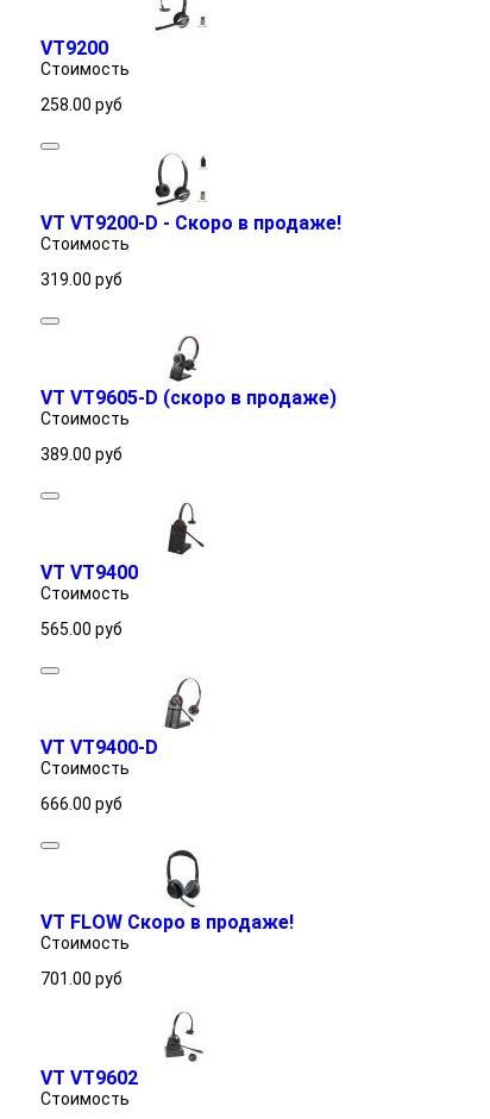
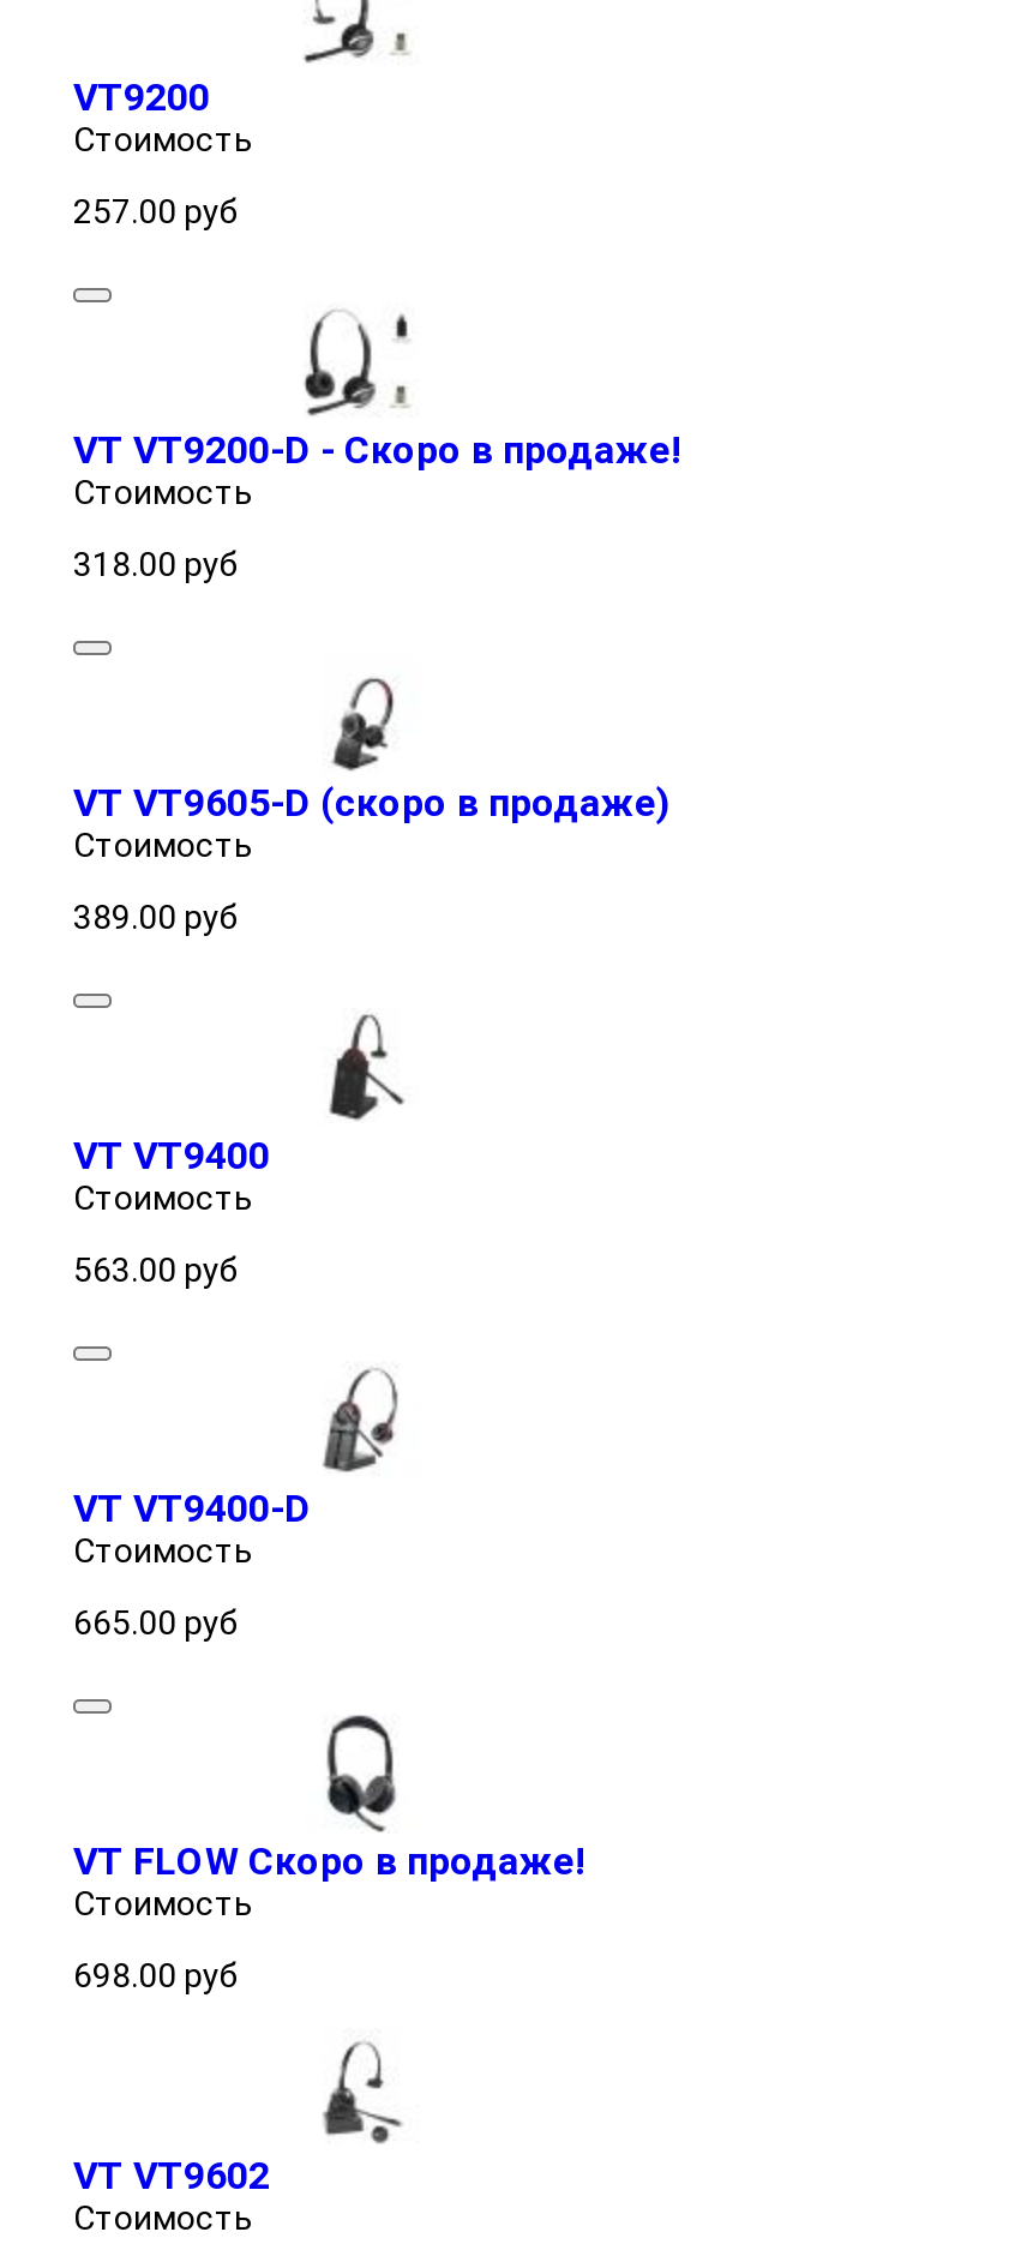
[40,95,122,114] 258.00 руб -> [73,192,239,231] 257.00 руб
[40,270,122,289] 319.00 руб -> [73,545,239,583] 318.00 руб
[40,620,122,639] 565.00 руб -> [73,1251,239,1289] 563.00 руб
[40,794,122,814] 666.00 руб -> [73,1603,239,1642] 665.00 руб
[40,969,122,988] 701.00 руб -> [73,1956,239,1995] 698.00 руб

